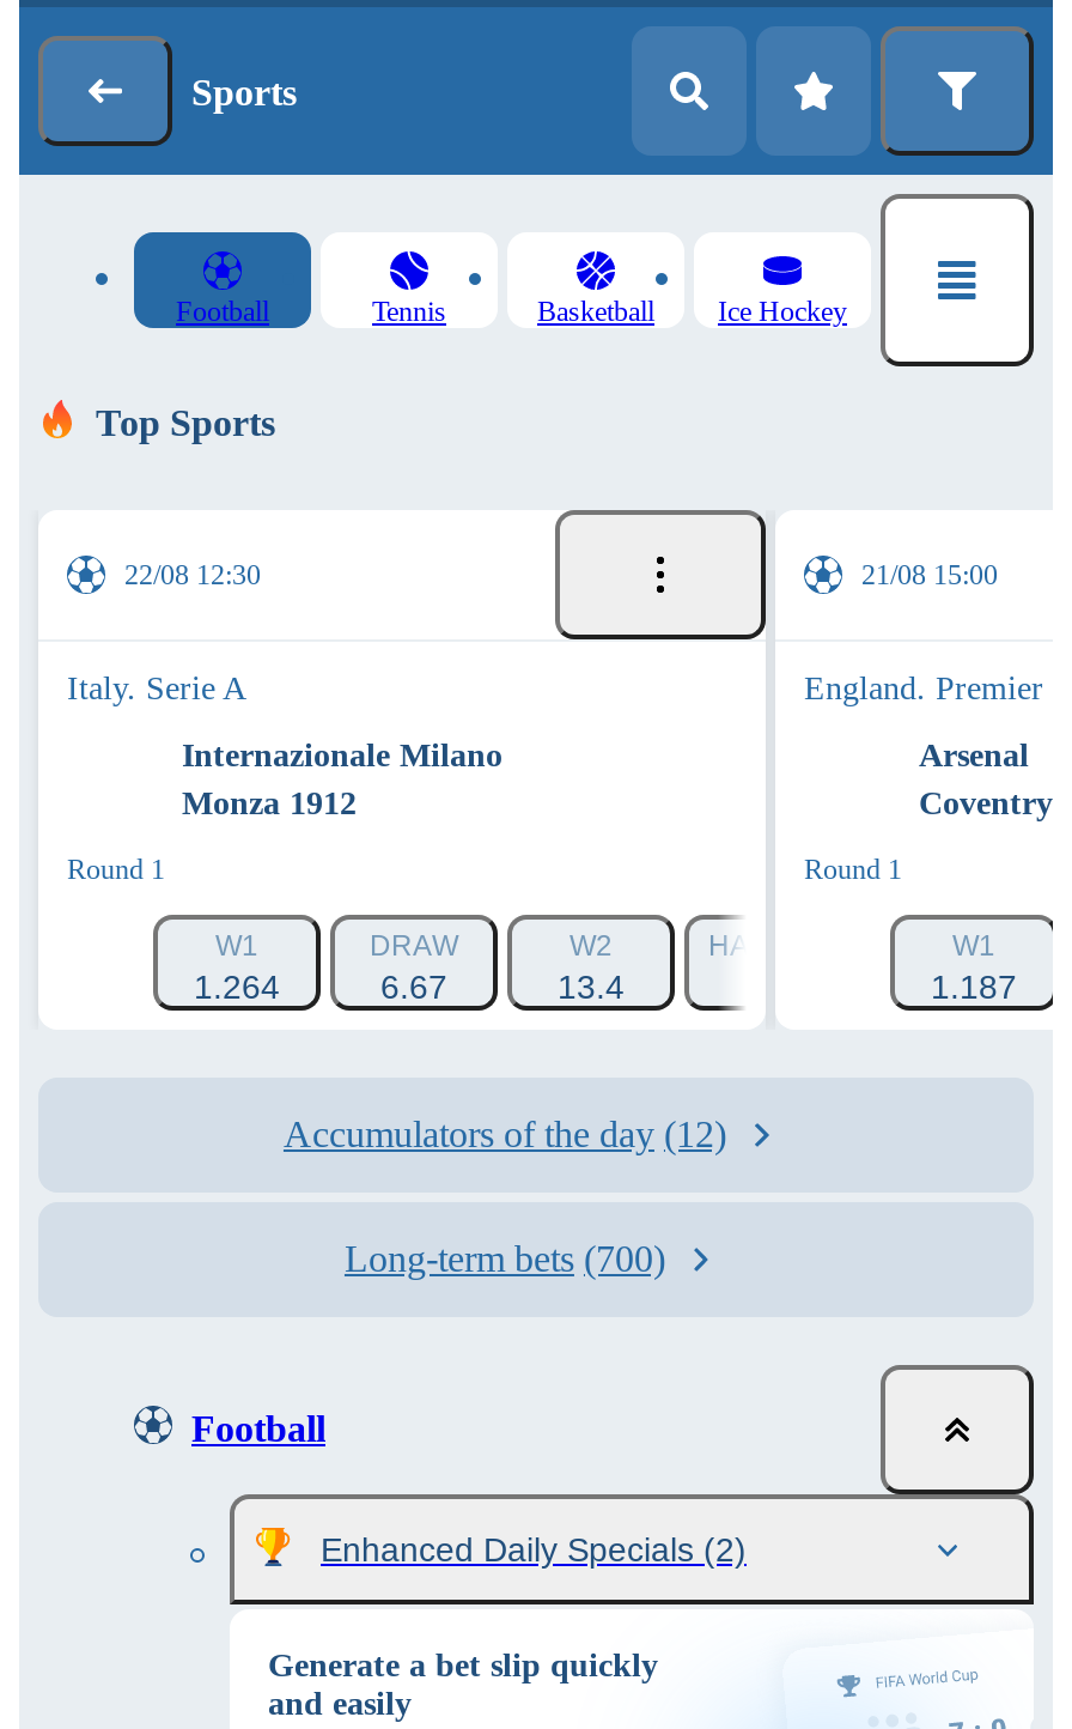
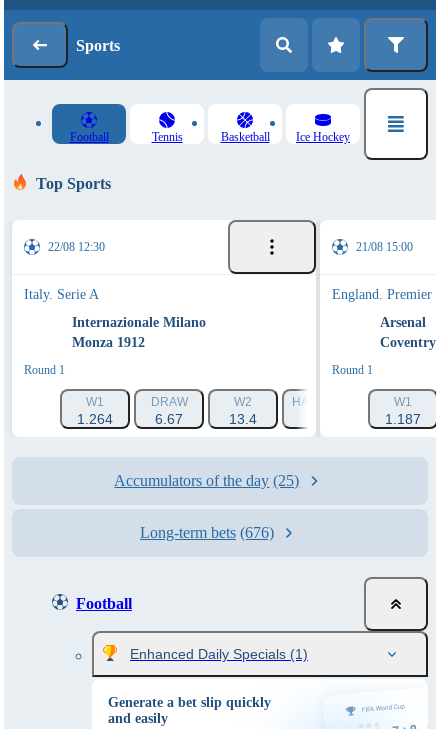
[284,1114,726,1154] Accumulators of the day (12) -> [114,472,299,489] Accumulators of the day (25)
[345,1238,665,1279] Long-term bets (700) -> [140,524,274,541] Long-term bets (676)
[321,1530,747,1569] Enhanced Daily Specials (2) -> [130,646,308,662] Enhanced Daily Specials (1)

